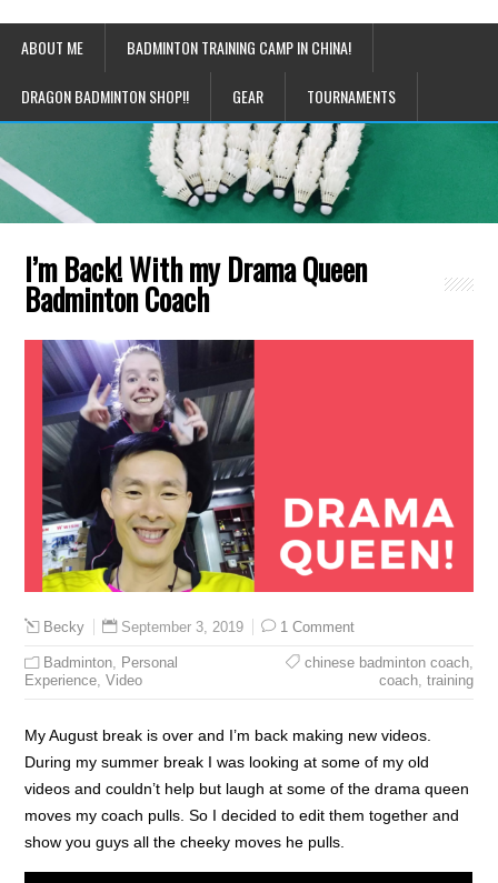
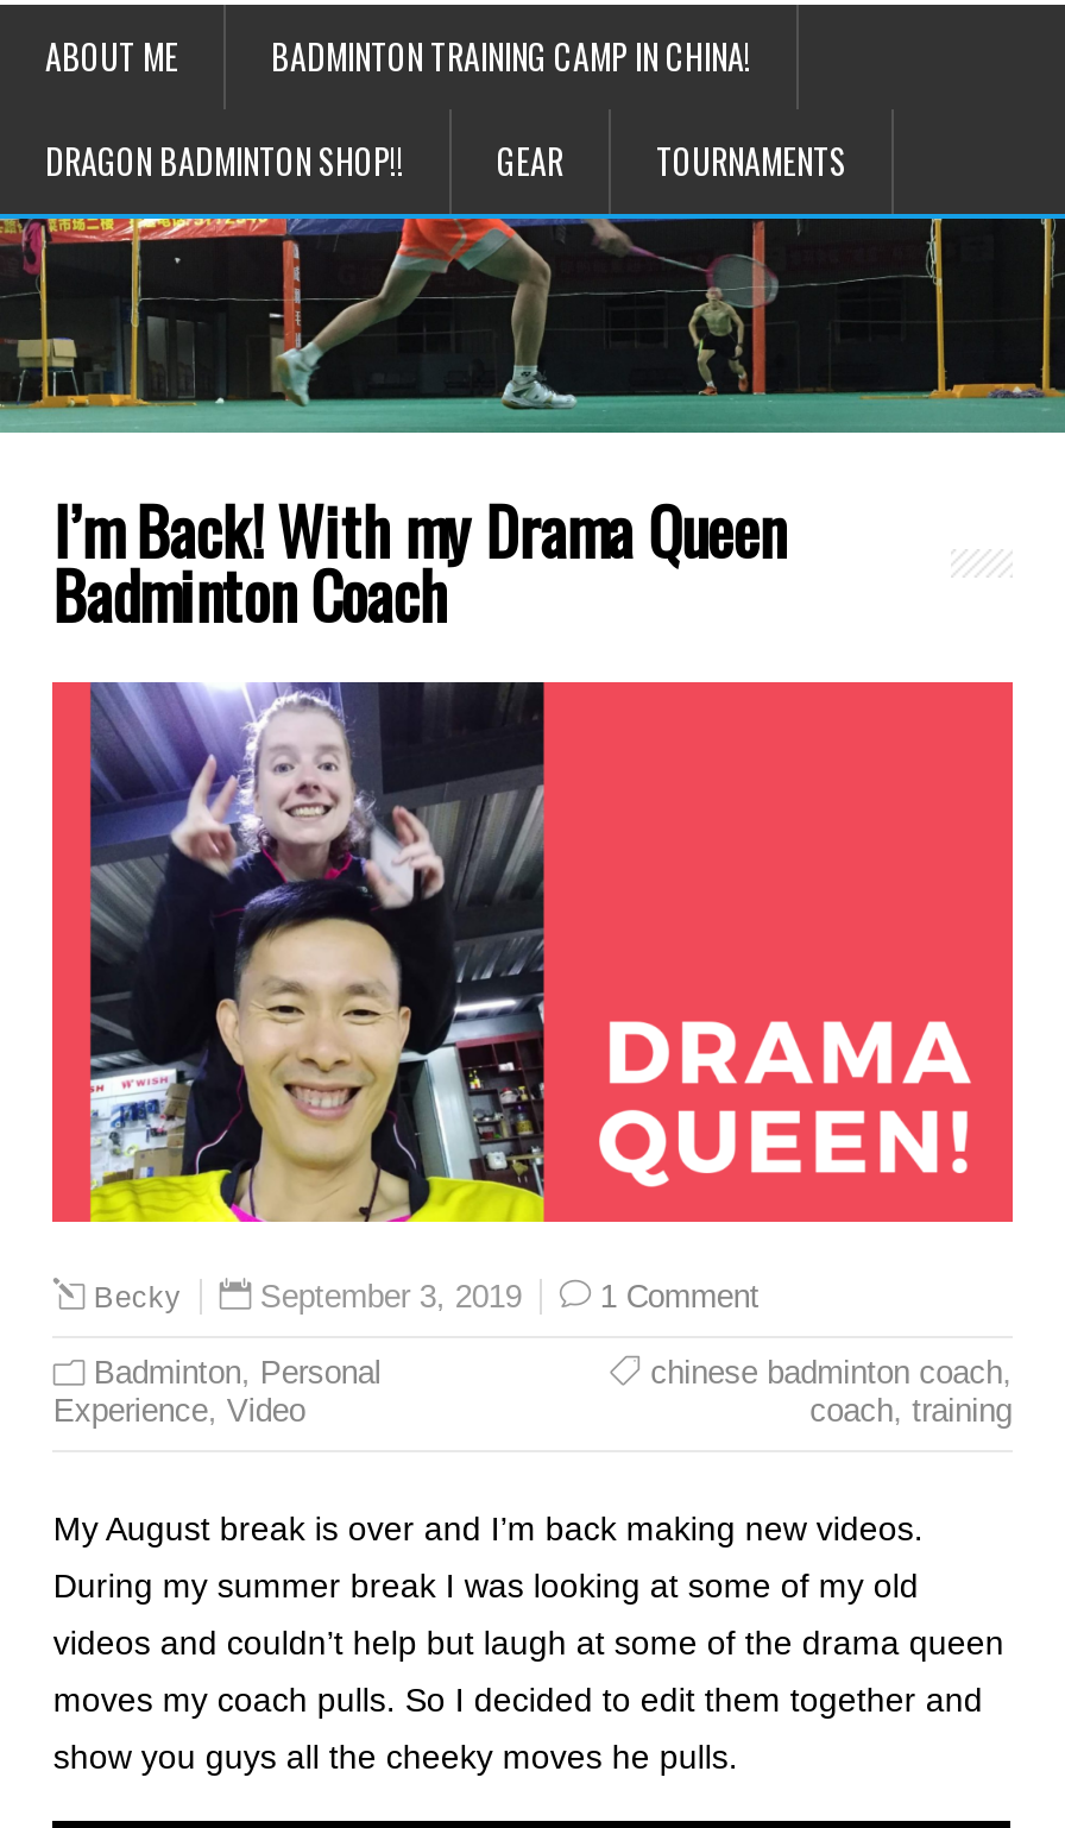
[3,122,495,222] [image] -> [7,216,1058,433] [image]

